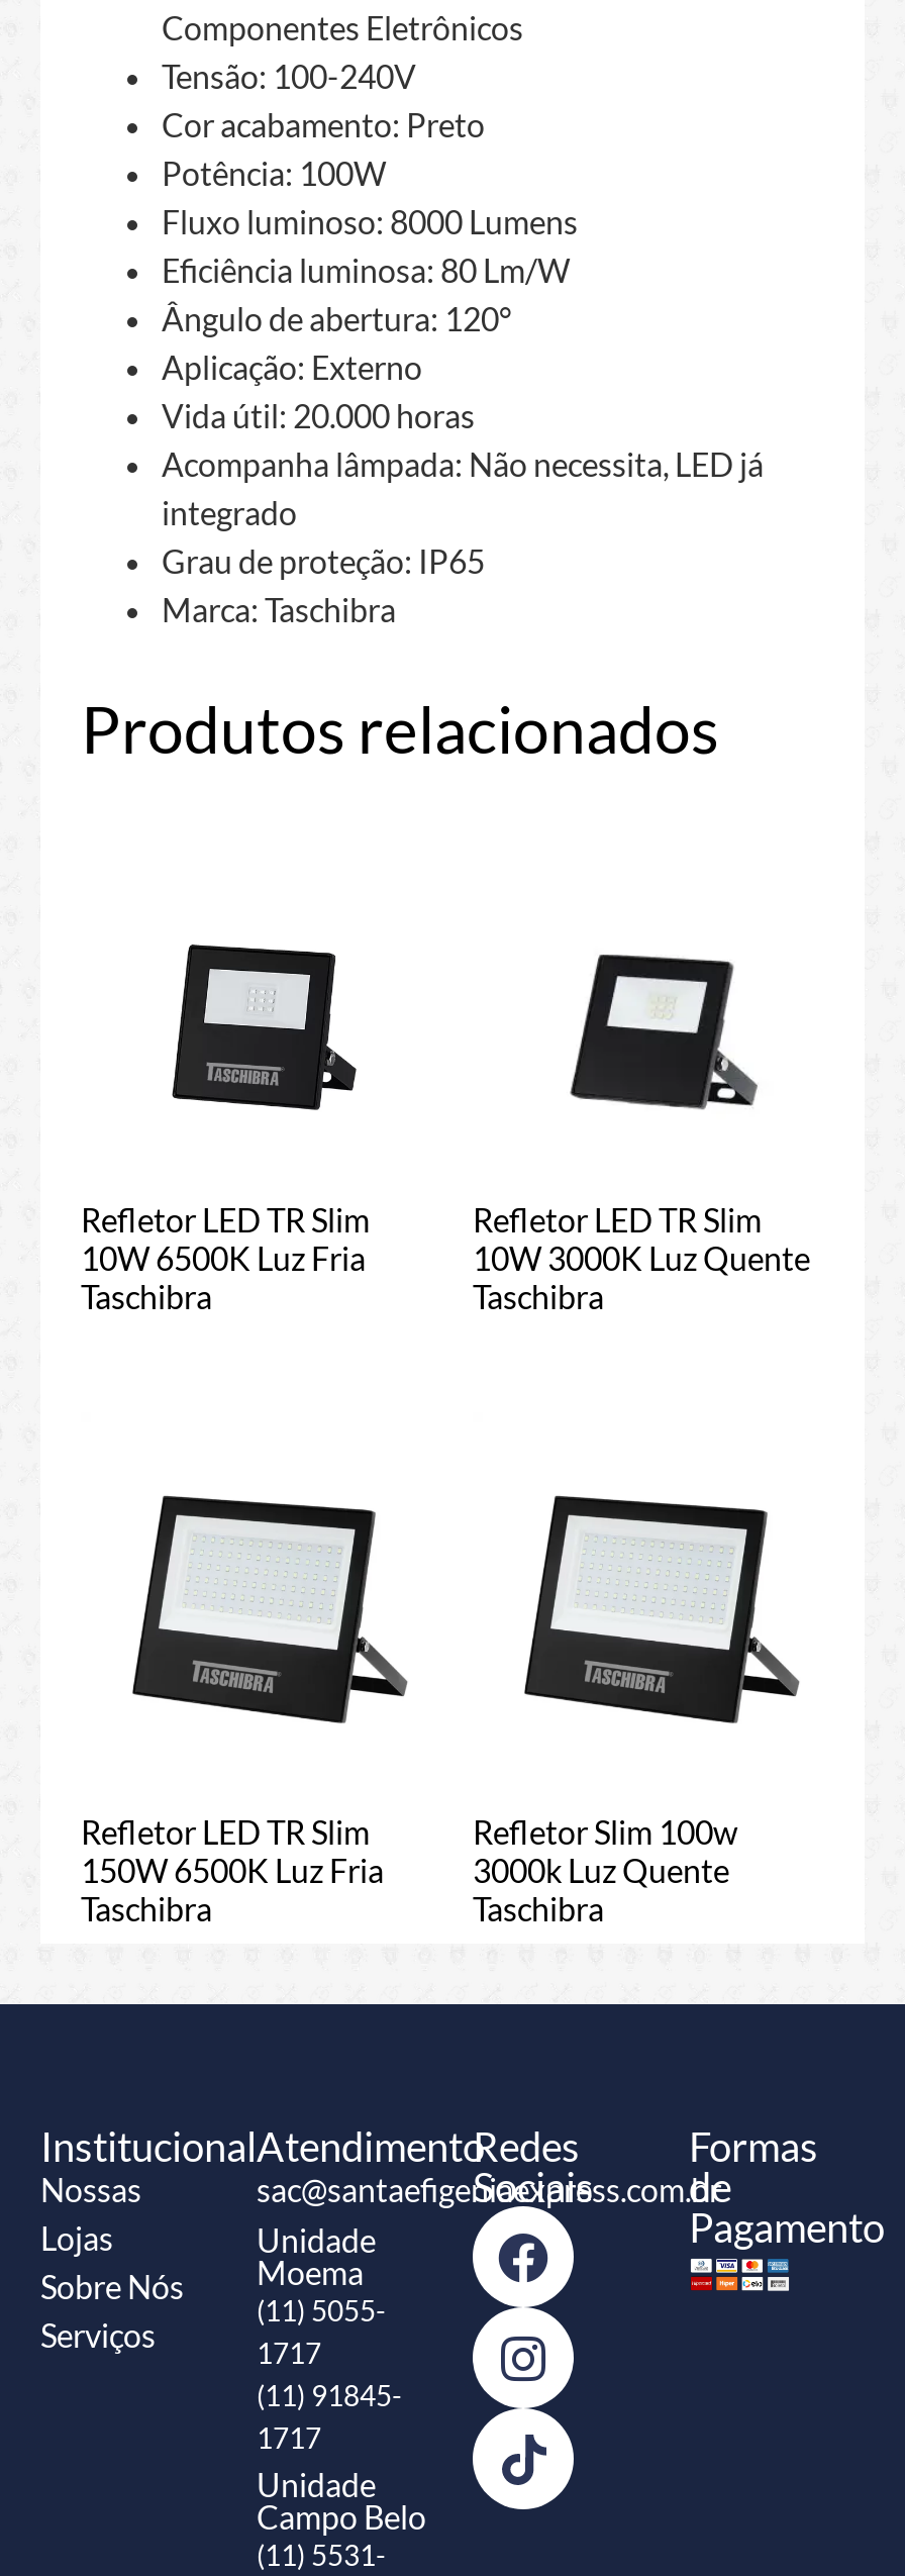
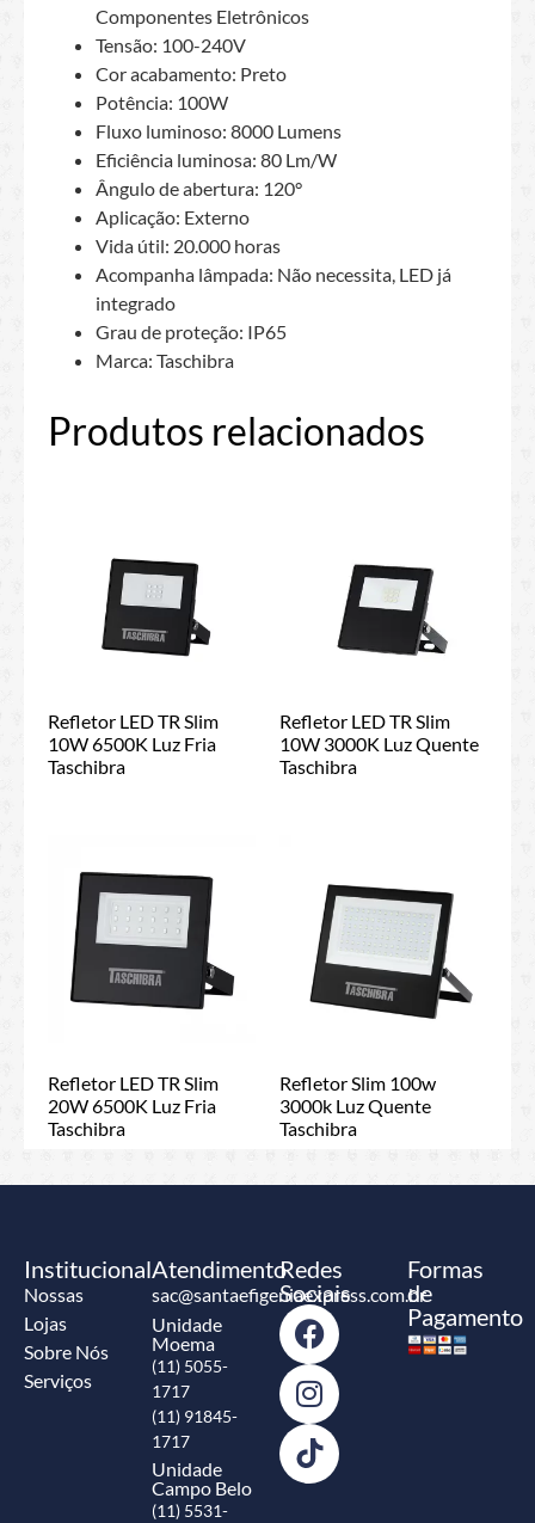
[119,1475,408,1725] [image] -> [69,871,240,1019] [image]
[81,1850,384,1889] 150W 6500K Luz Fria -> [48,1094,216,1117] 20W 6500K Luz Fria

